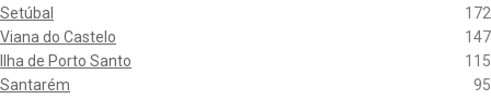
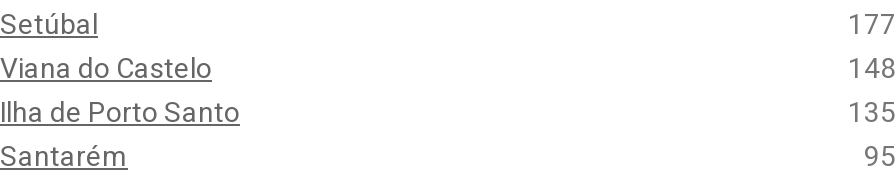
[465,4,491,22] 172 -> [848,8,896,40] 177
[465,28,491,46] 147 -> [848,52,896,84] 148
[465,52,491,70] 115 -> [848,96,896,128] 135

